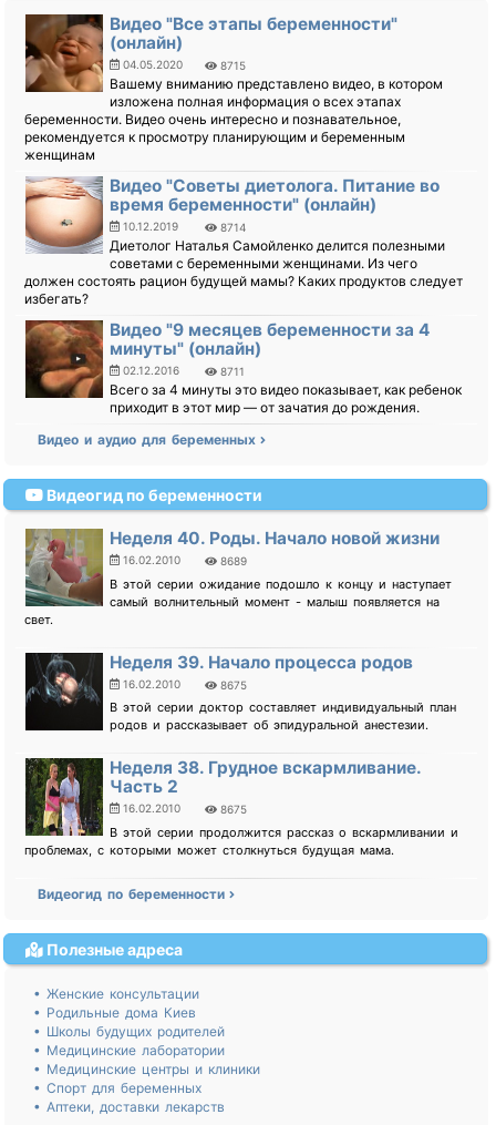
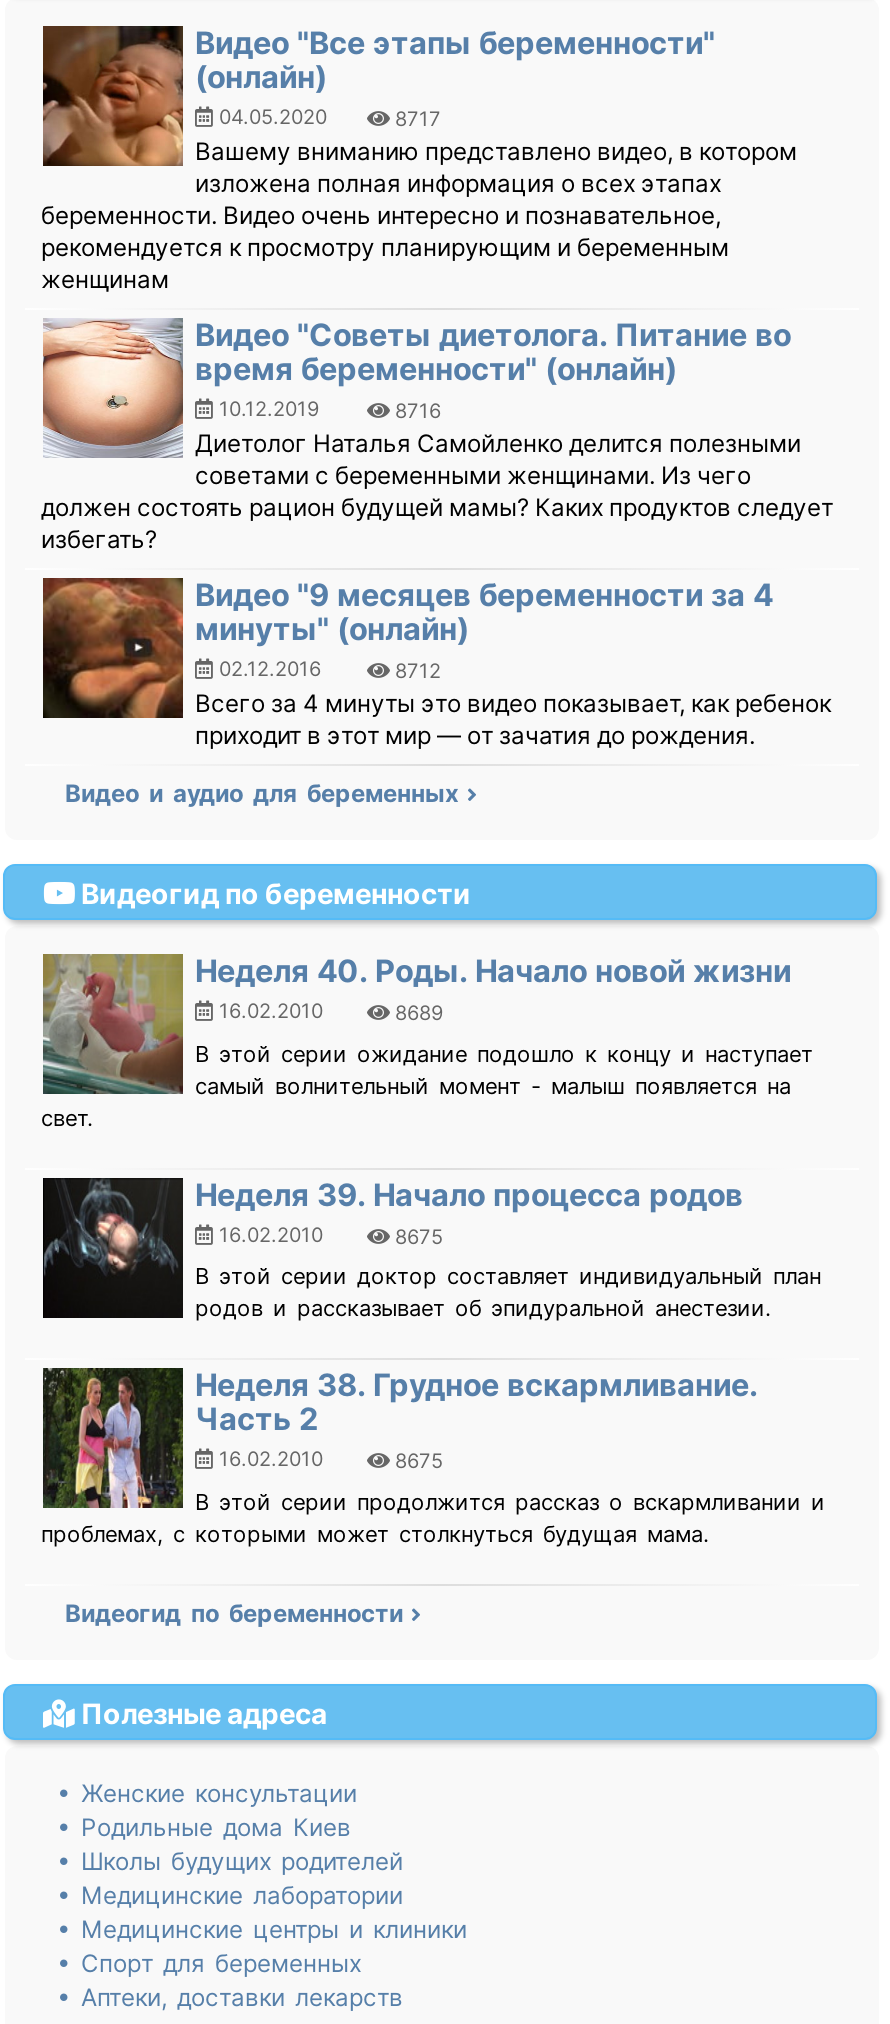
[217,59,246,73] 8715 -> [389,107,441,131] 8717
[217,221,246,234] 8714 -> [389,399,441,423] 8716
[217,365,245,379] 8711 -> [389,659,441,683] 8712

